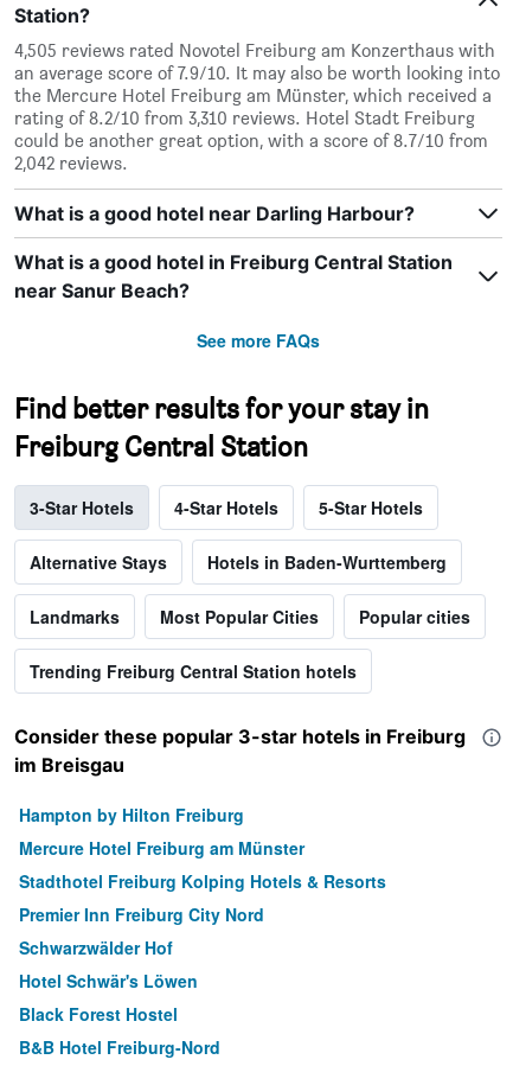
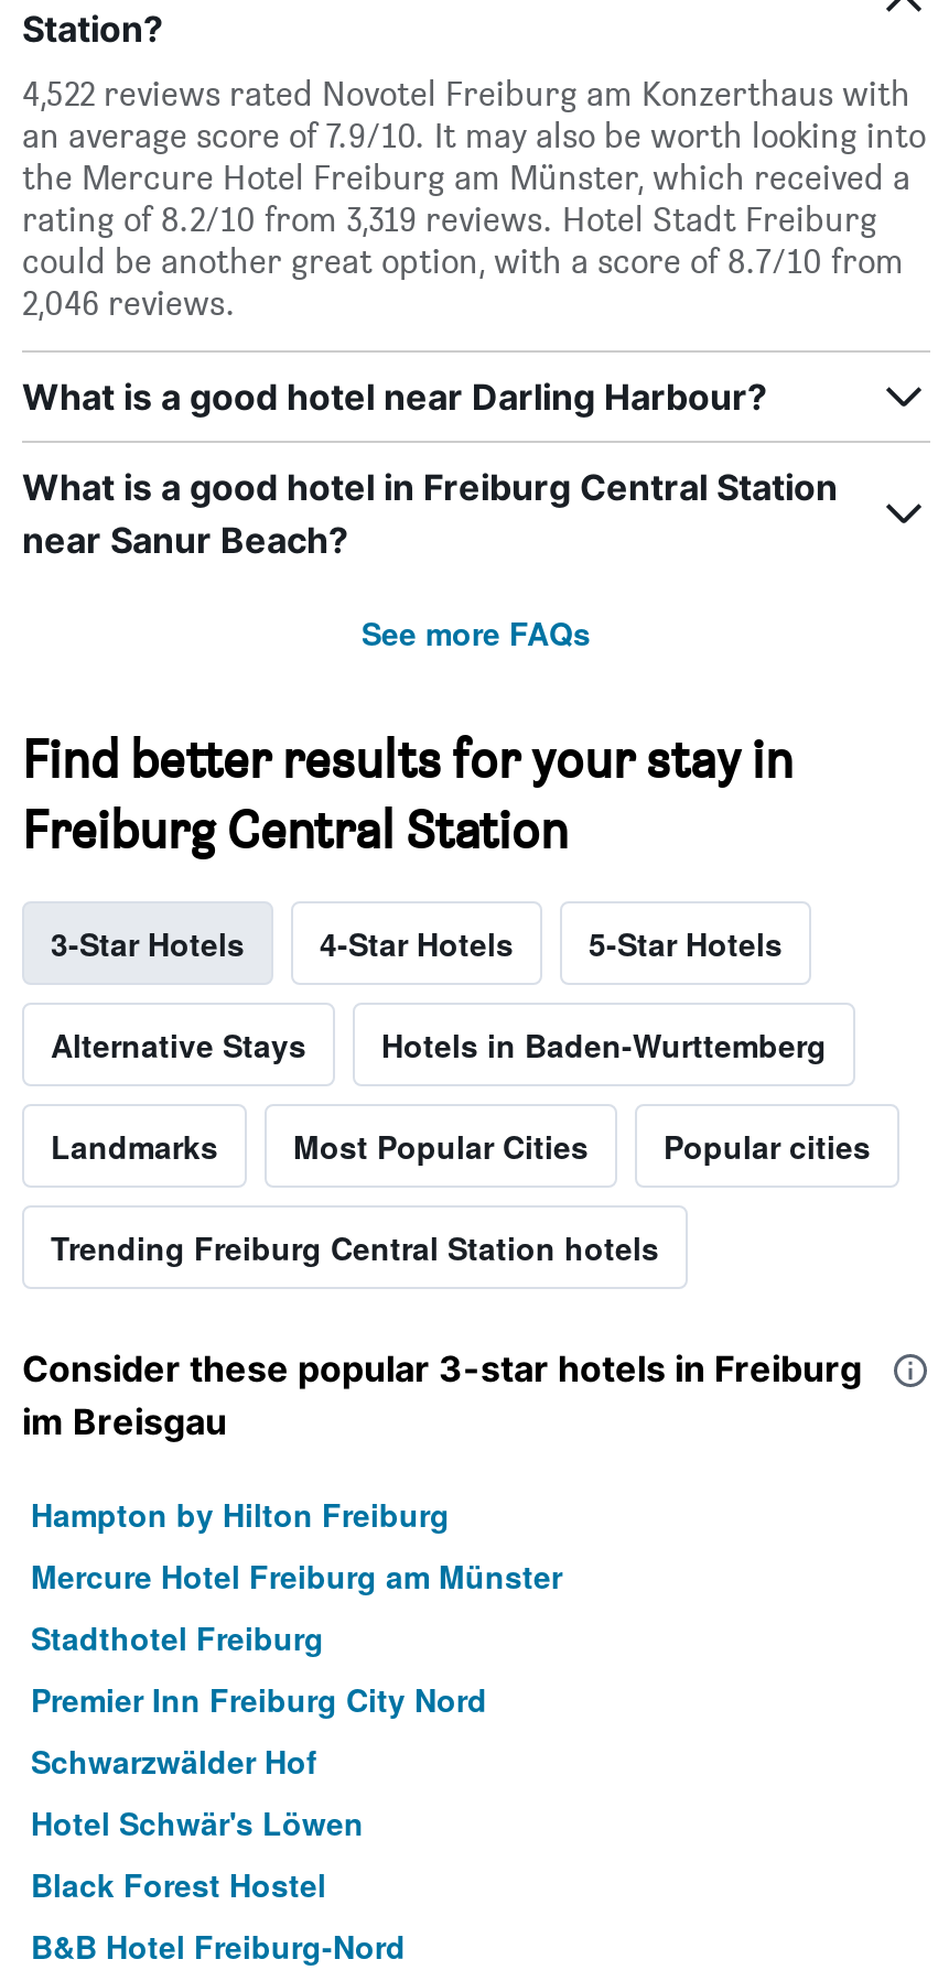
[14,39,495,62] 4,505 reviews rated Novotel Freiburg am Konzerthaus with -> [22,73,910,115] 4,522 reviews rated Novotel Freiburg am Konzerthaus with
[14,107,475,129] rating of 8.2/10 from 3,310 reviews. Hotel Stadt Freiburg -> [22,199,877,241] rating of 8.2/10 from 3,319 reviews. Hotel Stadt Freiburg
[14,152,128,175] 2,042 reviews. -> [22,282,236,324] 2,046 reviews.
[19,869,386,893] Stadthotel Freiburg Kolping Hotels & Resorts -> [31,1616,324,1660] Stadthotel Freiburg

